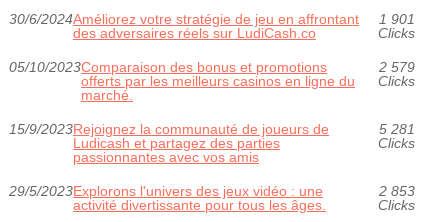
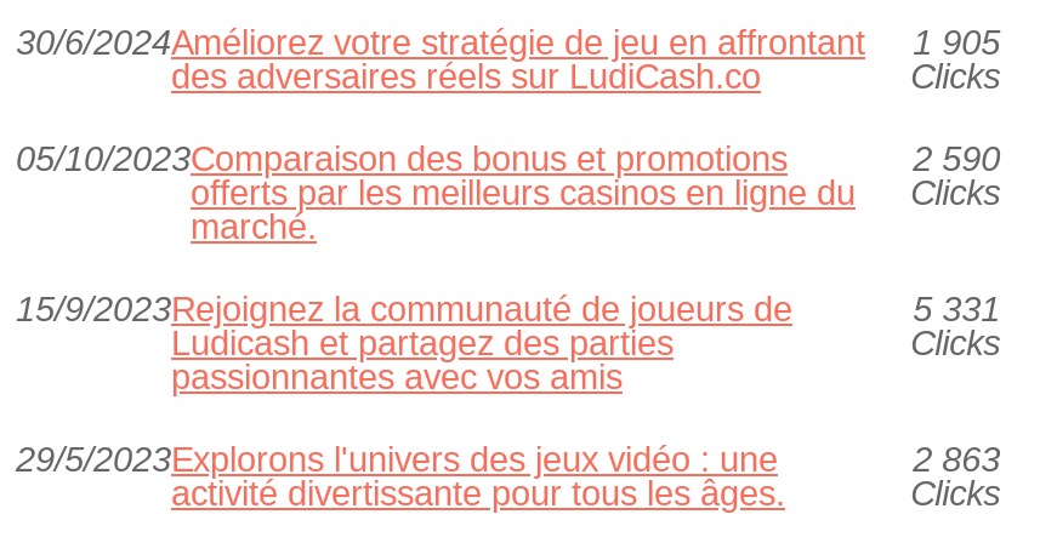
[9,11,415,27] 30/6/2024Améliorez votre stratégie de jeu en affrontant 1 901 -> [16,24,1000,63] 30/6/2024Améliorez votre stratégie de jeu en affrontant 1 905
[379,59,415,75] 2 579 -> [913,140,1000,179] 2 590
[379,121,415,137] 5 281 -> [913,290,1000,329] 5 331
[379,183,415,199] 2 853 -> [913,441,1000,479] 2 863

